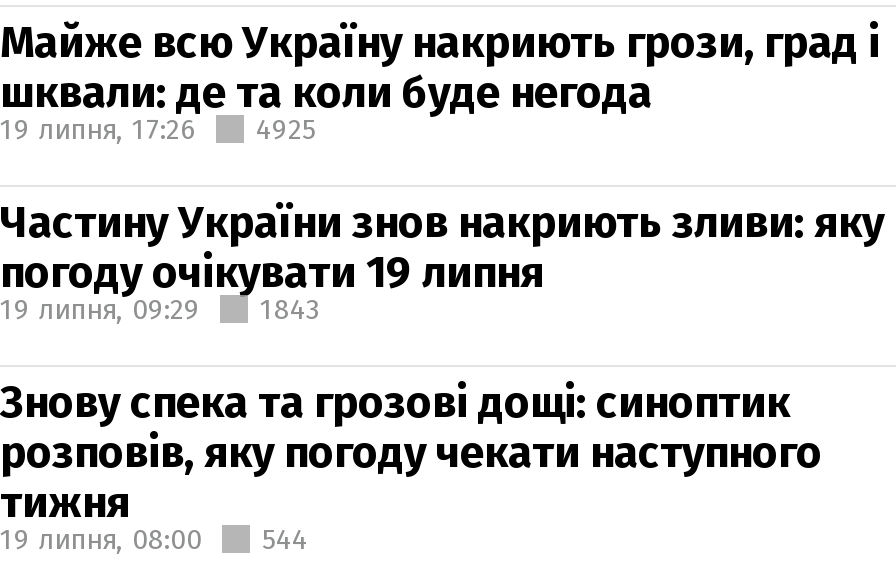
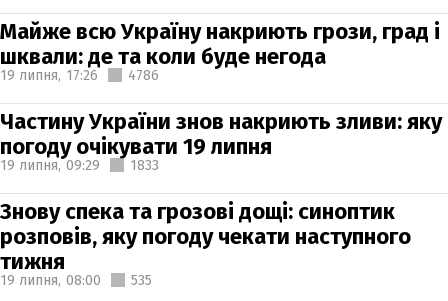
[0,112,316,146] 19 липня, 17:26 4925 -> [0,66,159,83] 19 липня, 17:26 4786
[0,292,320,326] 19 липня, 09:29 1843 -> [0,156,159,173] 19 липня, 09:29 1833
[0,522,308,556] 19 липня, 08:00 544 -> [0,271,152,288] 19 липня, 08:00 535

